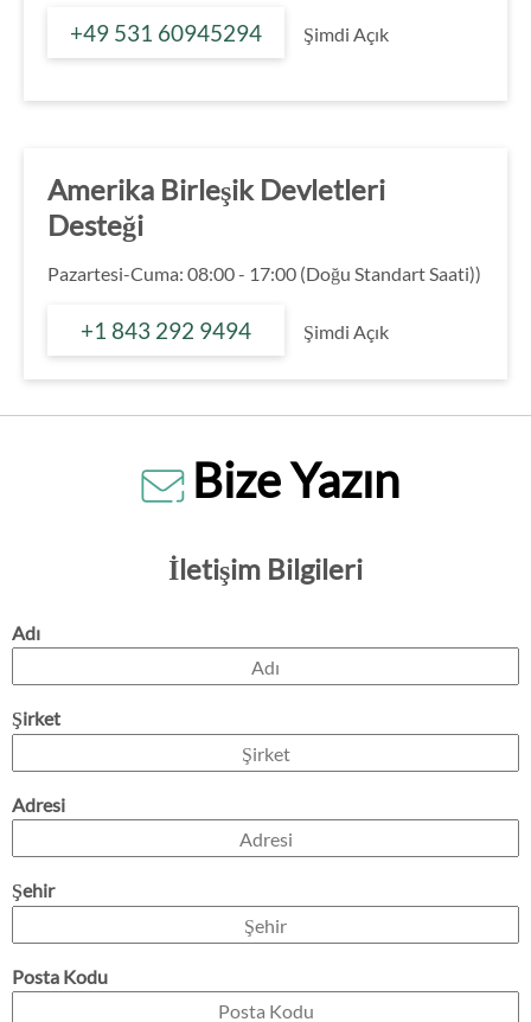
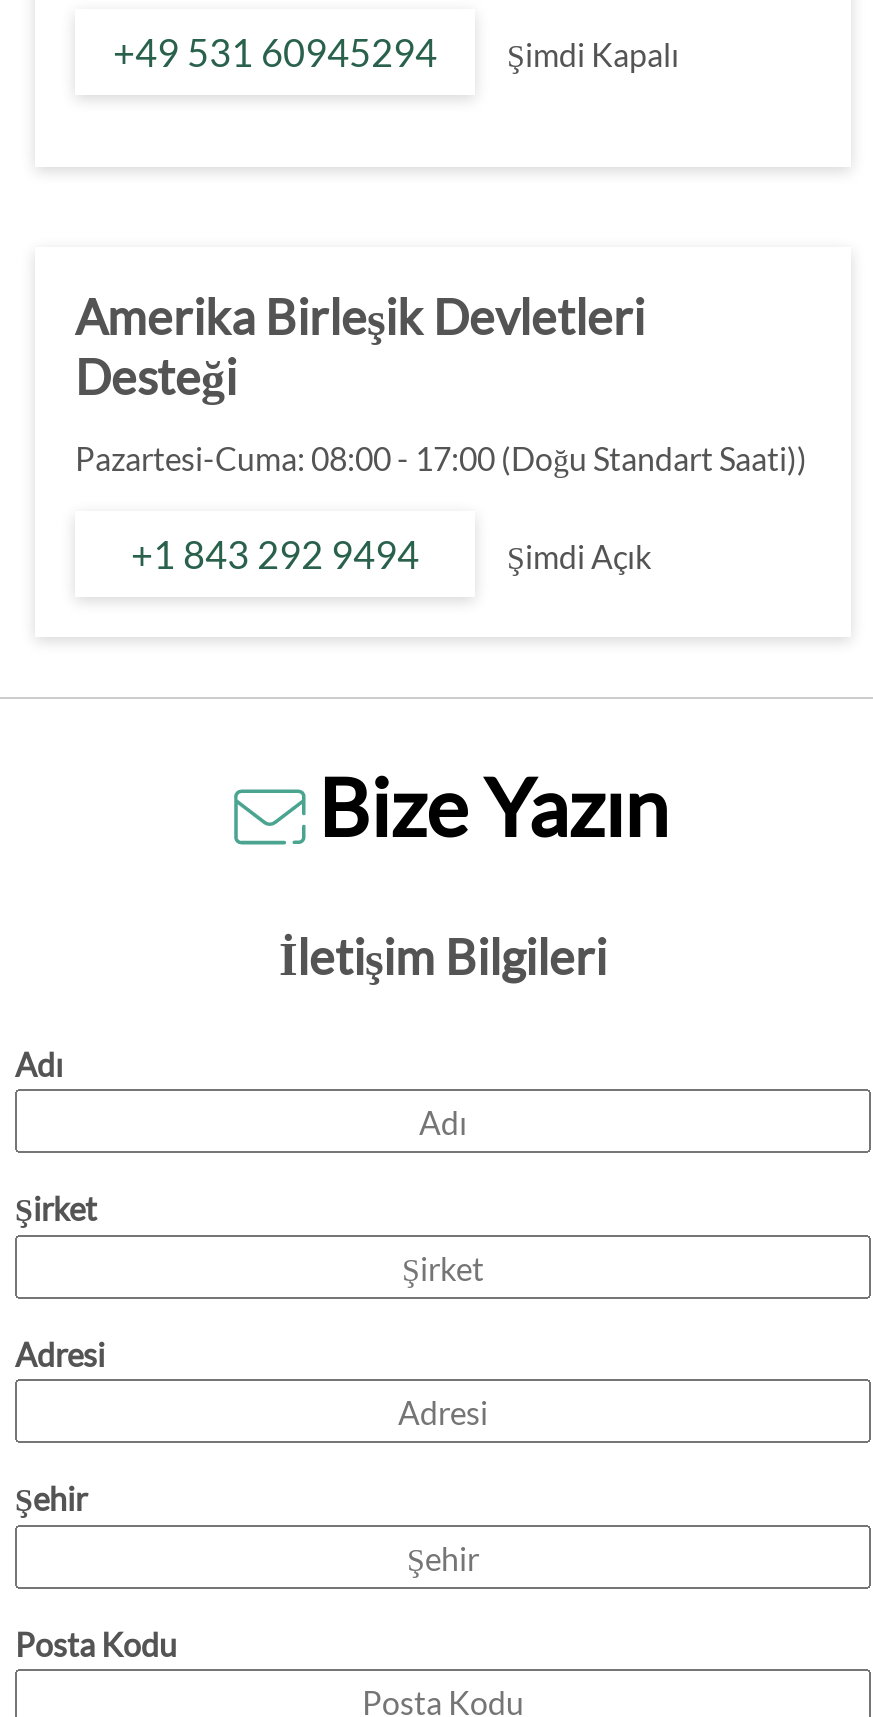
[303,22,389,45] Şimdi Açık -> [507,35,679,73] Şimdi Kapalı

